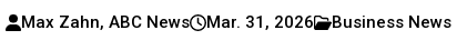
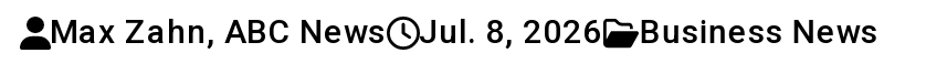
[21,12,452,32] Max Zahn, ABC News Mar. 31, 2026 Business News -> [50,12,878,52] Max Zahn, ABC News Jul. 8, 2026 Business News

